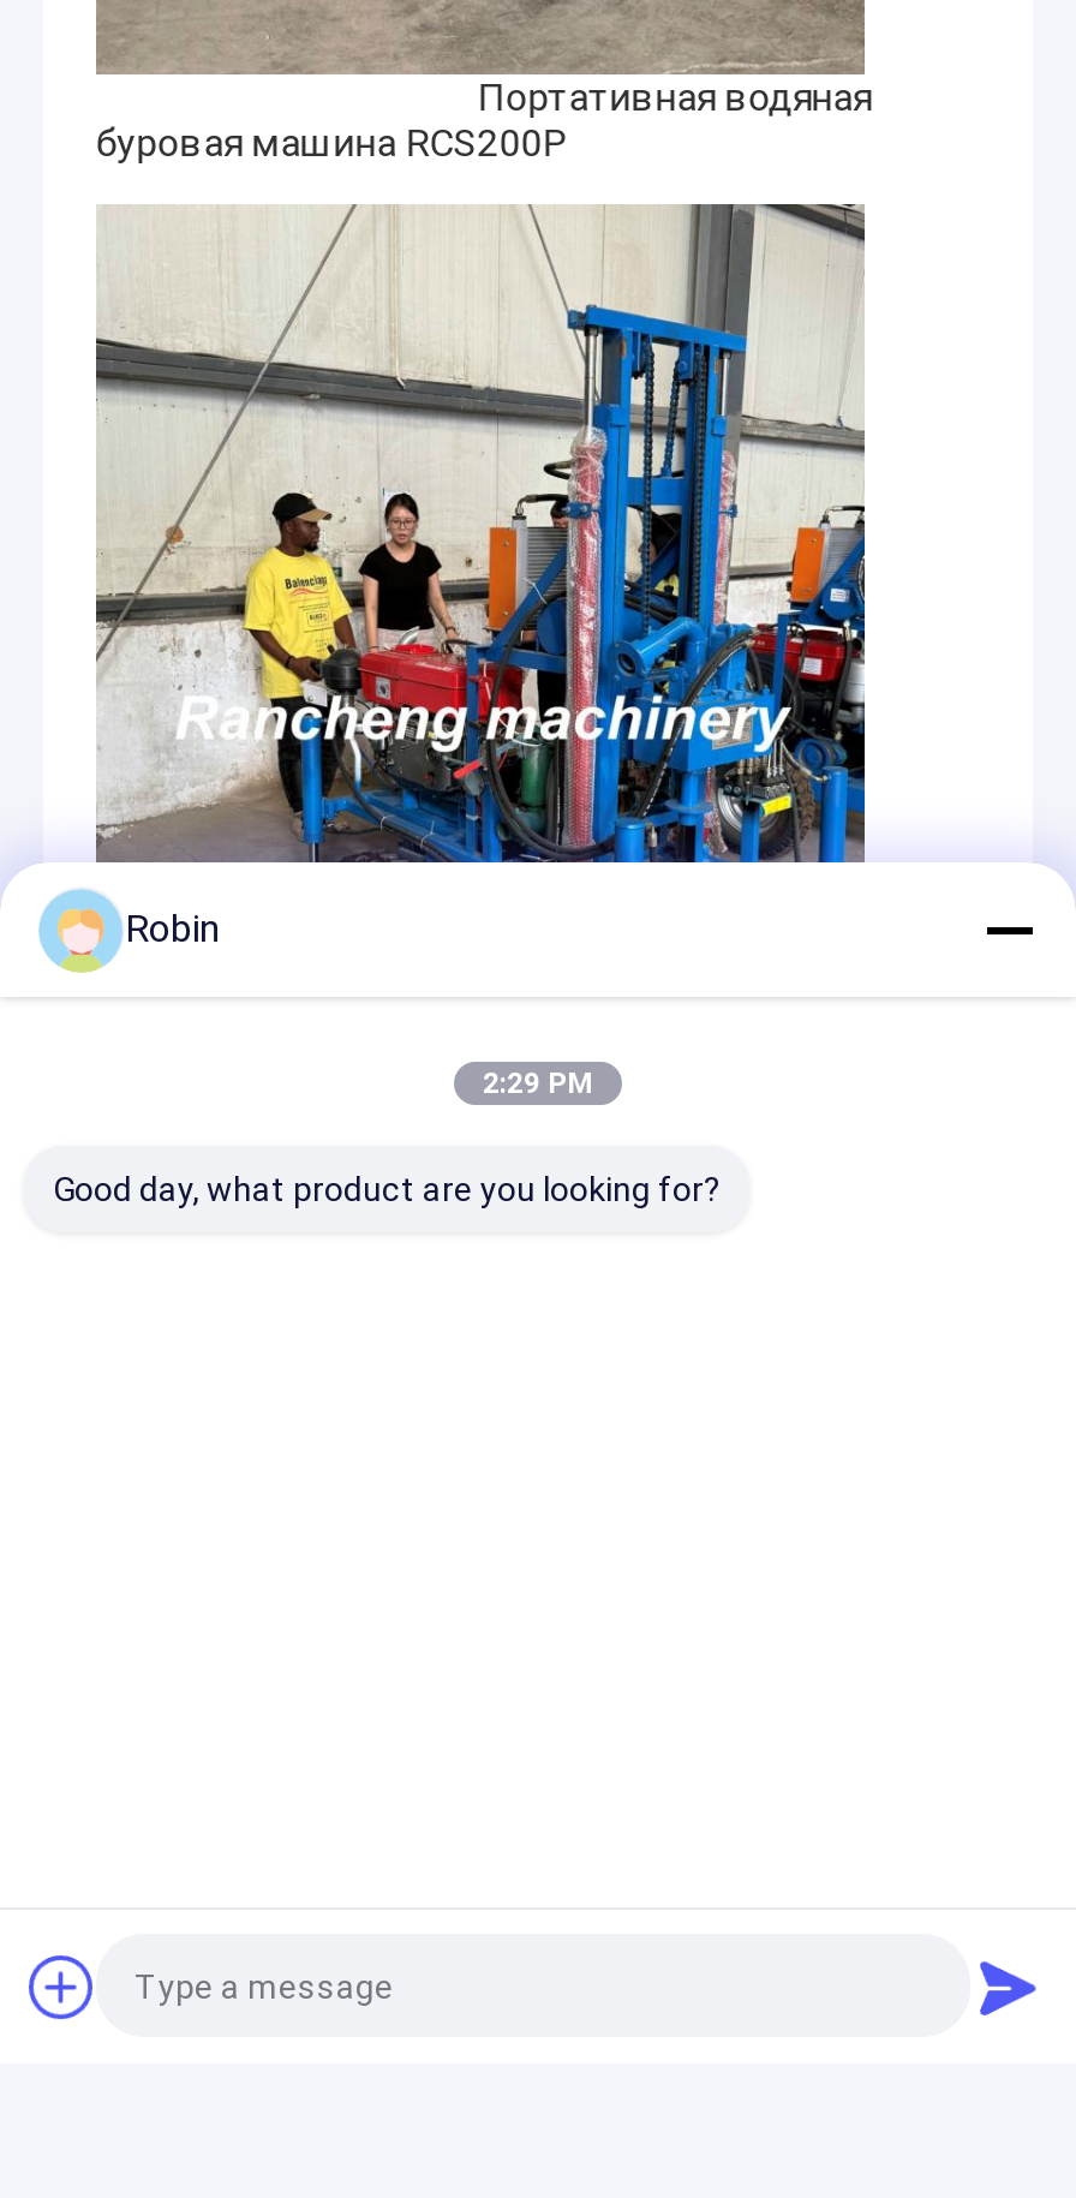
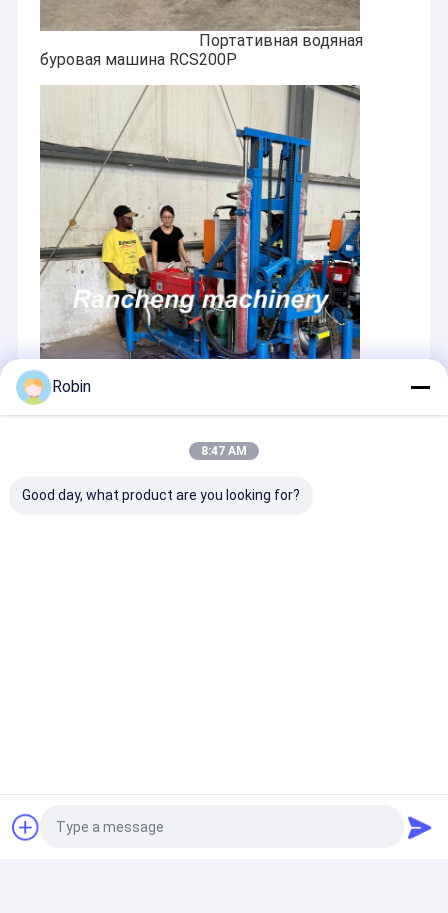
[483,1067,593,1100] 2:29 PM -> [201,444,247,458] 8:47 AM

